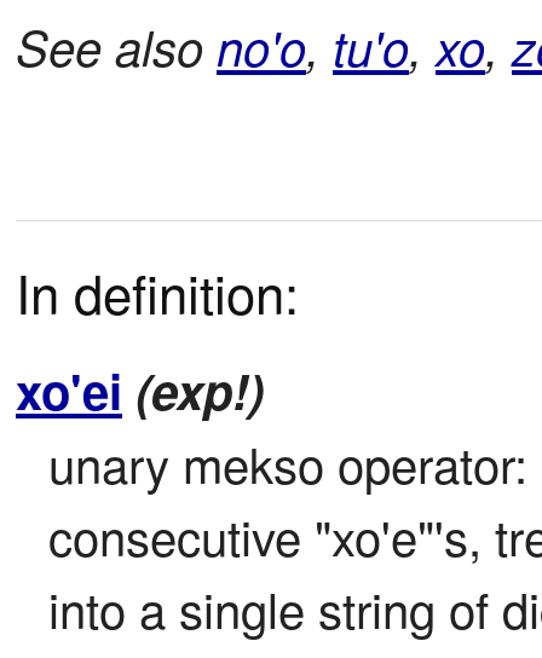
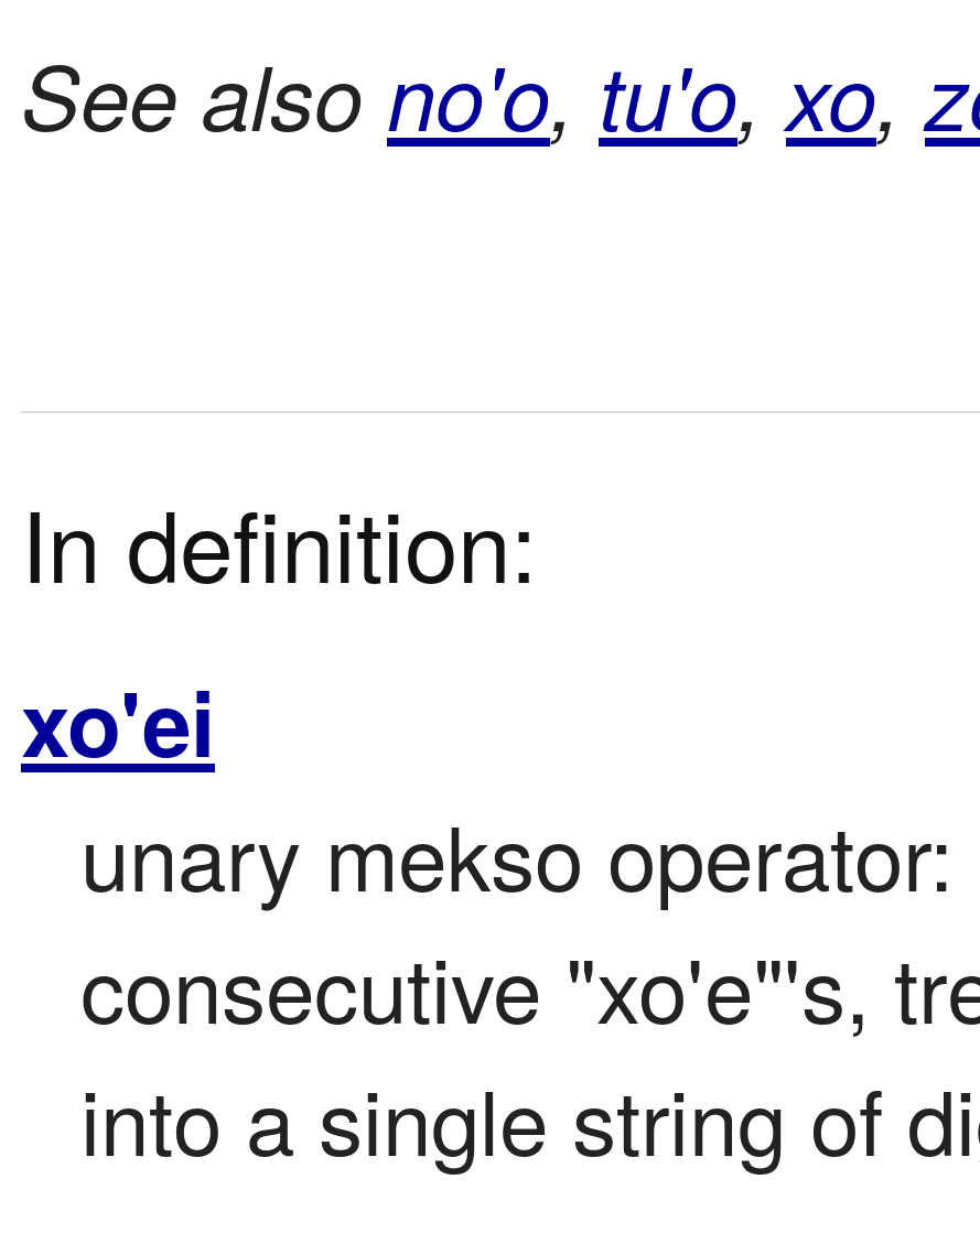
[16,356,264,425] xo'ei (exp!) -> [21,659,215,784] xo'ei

